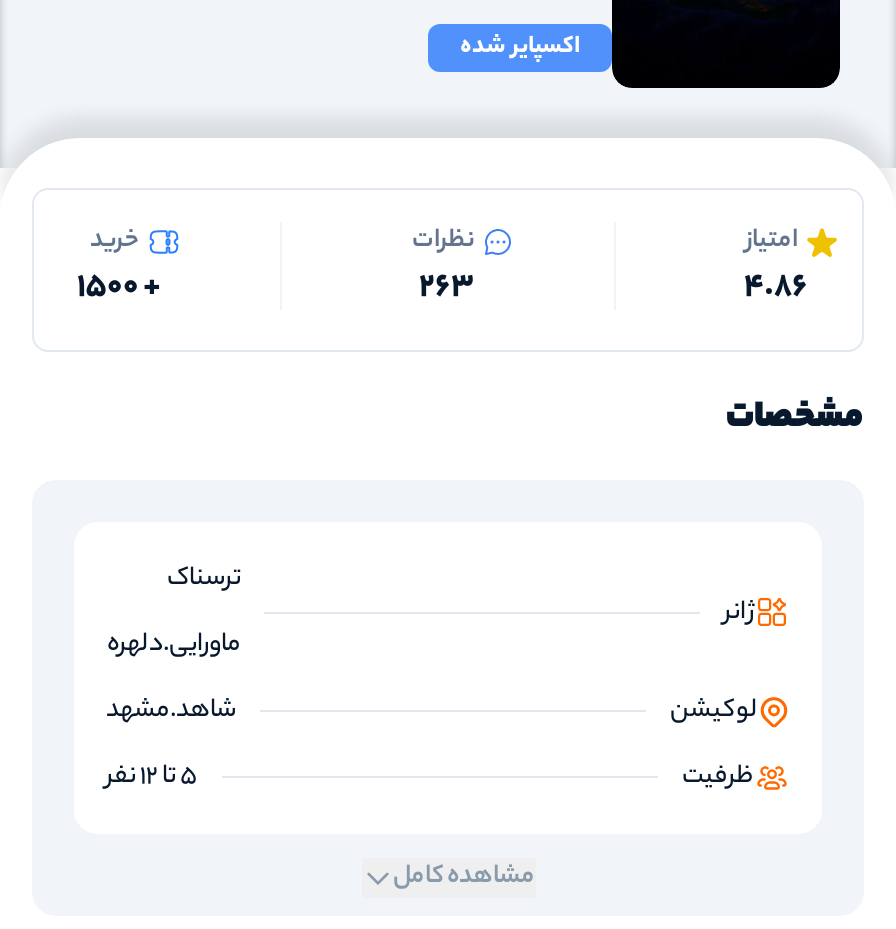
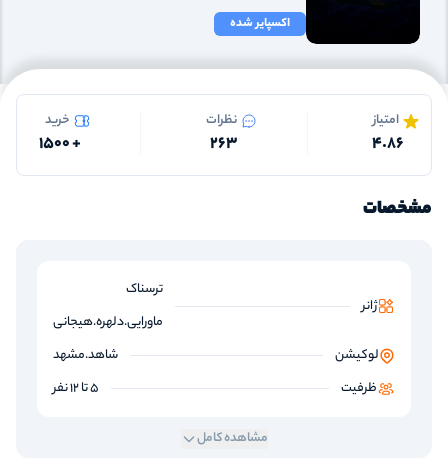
[107,624,241,666] ماورایی.دلهره -> [53,312,163,333] ماورایی.دلهره.هیجانی

